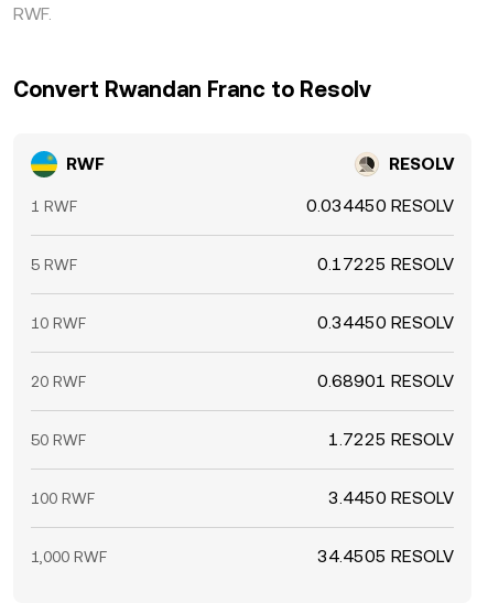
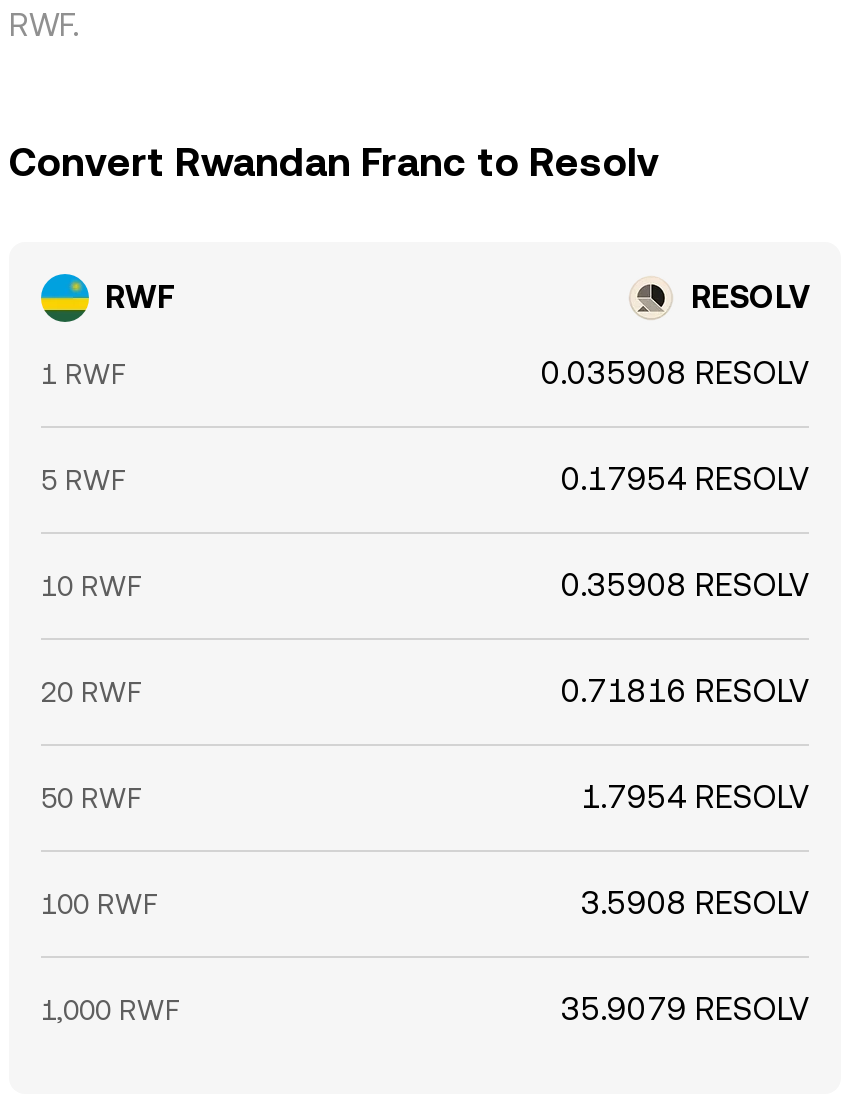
[306,195,454,216] 0.034450 RESOLV -> [541,354,809,392] 0.035908 RESOLV
[317,254,454,274] 0.17225 RESOLV -> [561,460,809,498] 0.17954 RESOLV
[317,312,454,333] 0.34450 RESOLV -> [561,566,809,604] 0.35908 RESOLV
[317,370,454,391] 0.68901 RESOLV -> [561,672,809,710] 0.71816 RESOLV
[328,429,454,450] 1.7225 RESOLV -> [581,778,809,816] 1.7954 RESOLV
[328,487,454,508] 3.4450 RESOLV -> [581,884,809,922] 3.5908 RESOLV
[317,546,454,567] 34.4505 RESOLV -> [561,990,809,1028] 35.9079 RESOLV

